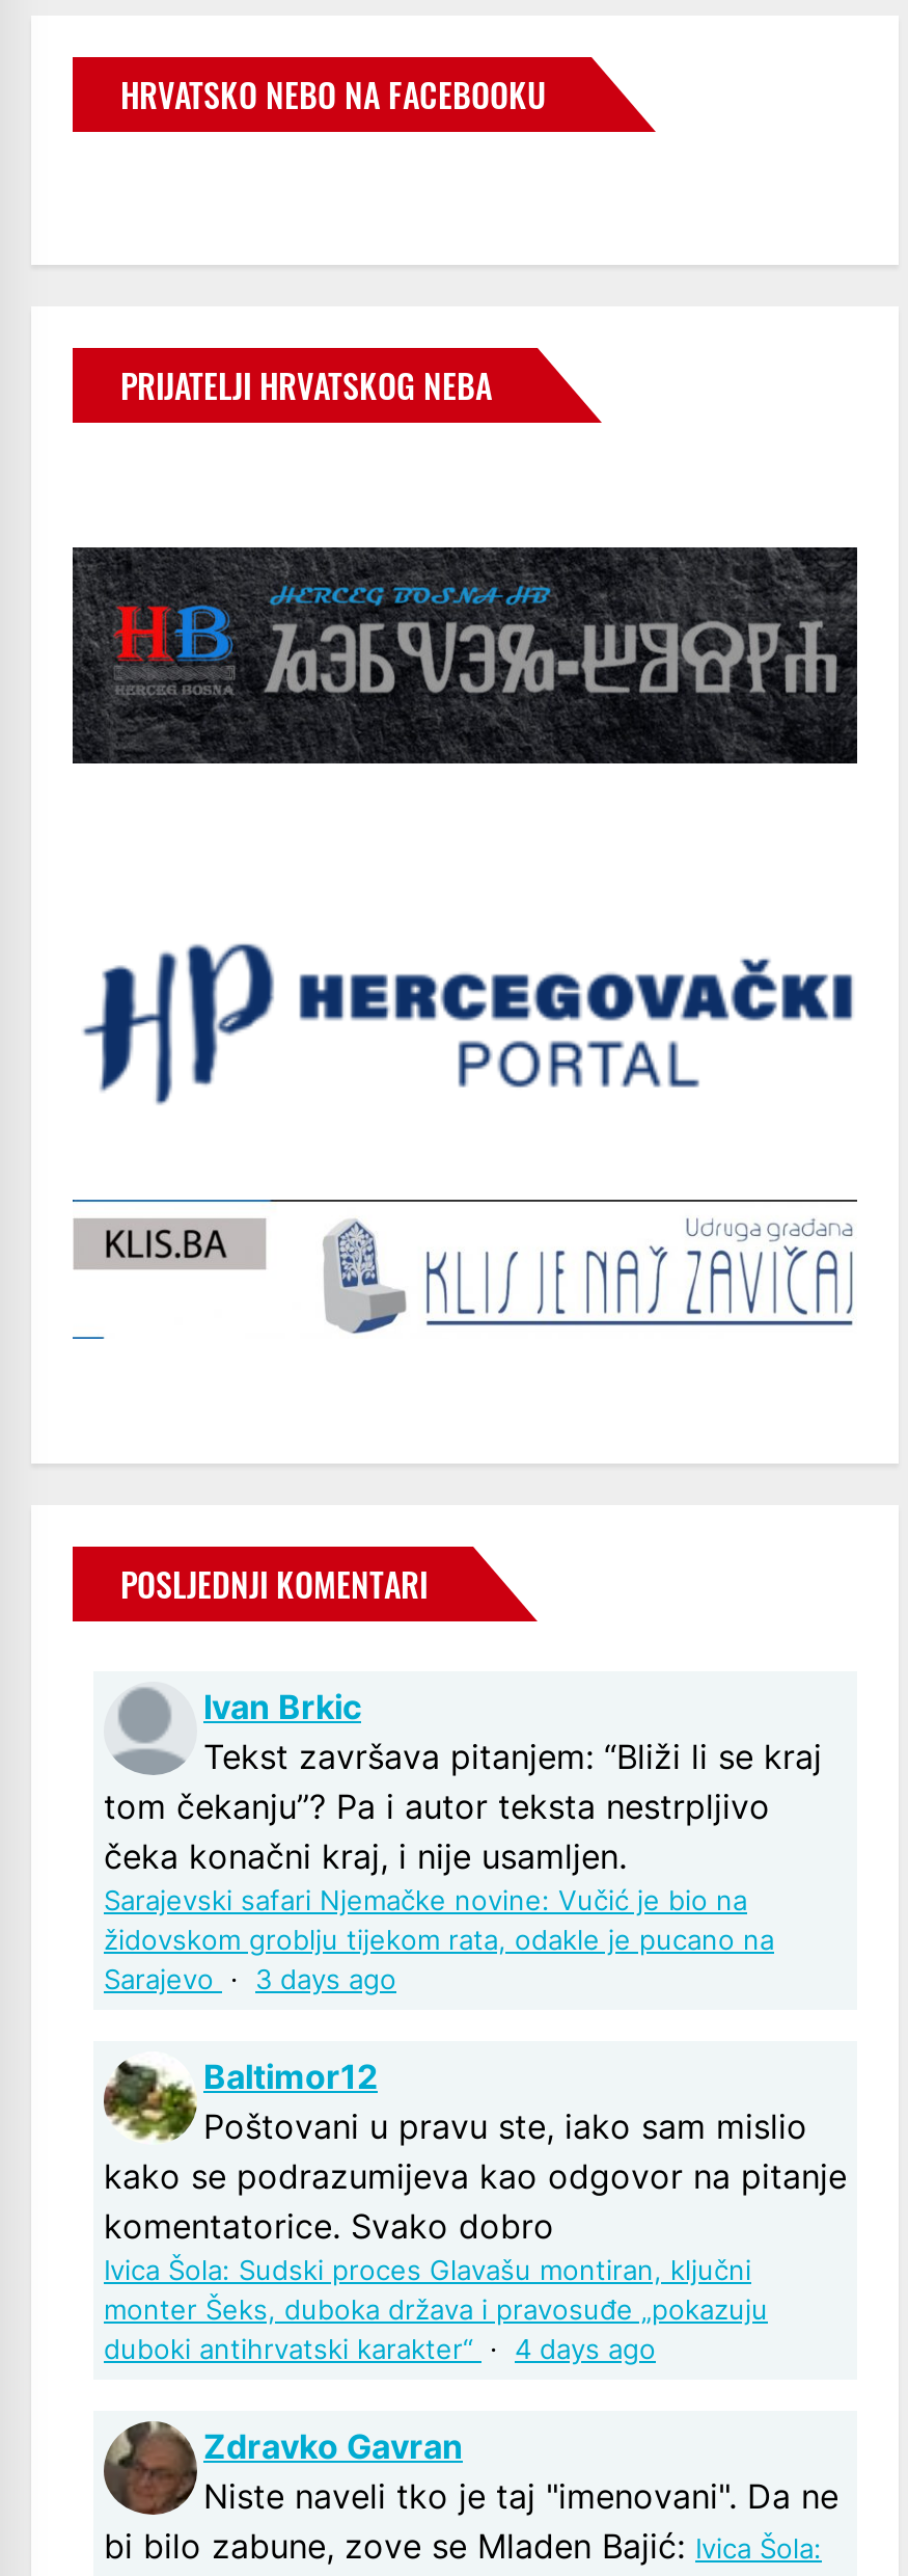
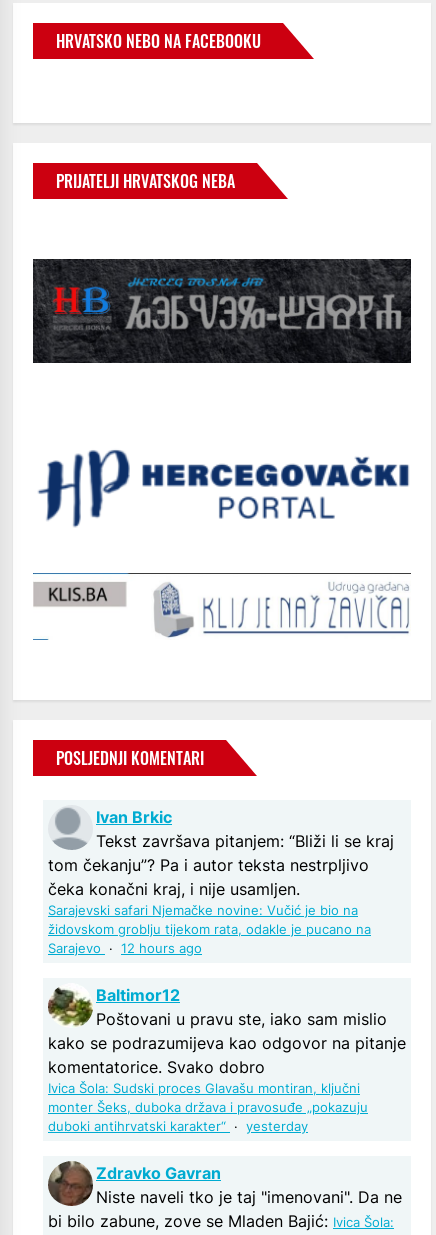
[104,1964,396,1995] Sarajevo · 3 days ago -> [48,940,202,955] Sarajevo · 12 hours ago
[104,2334,656,2365] duboki antihrvatski karakter“· 4 days ago -> [48,1118,308,1133] duboki antihrvatski karakter“· yesterday

